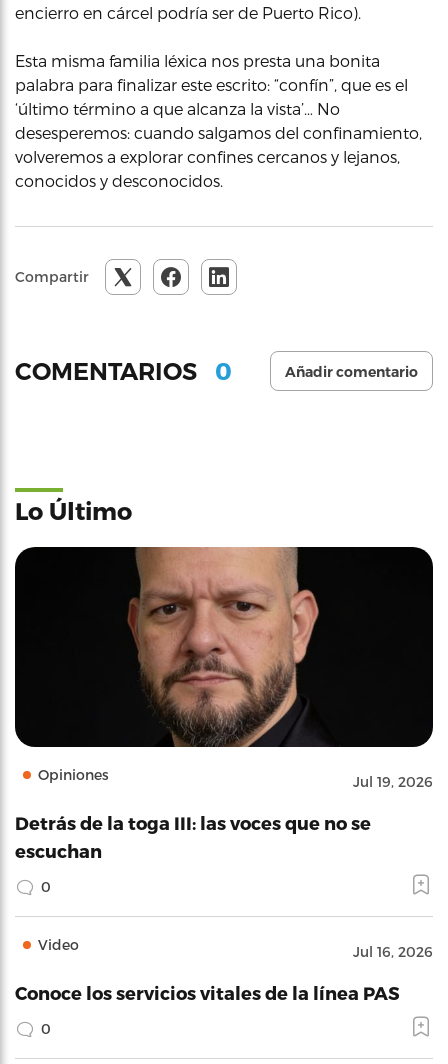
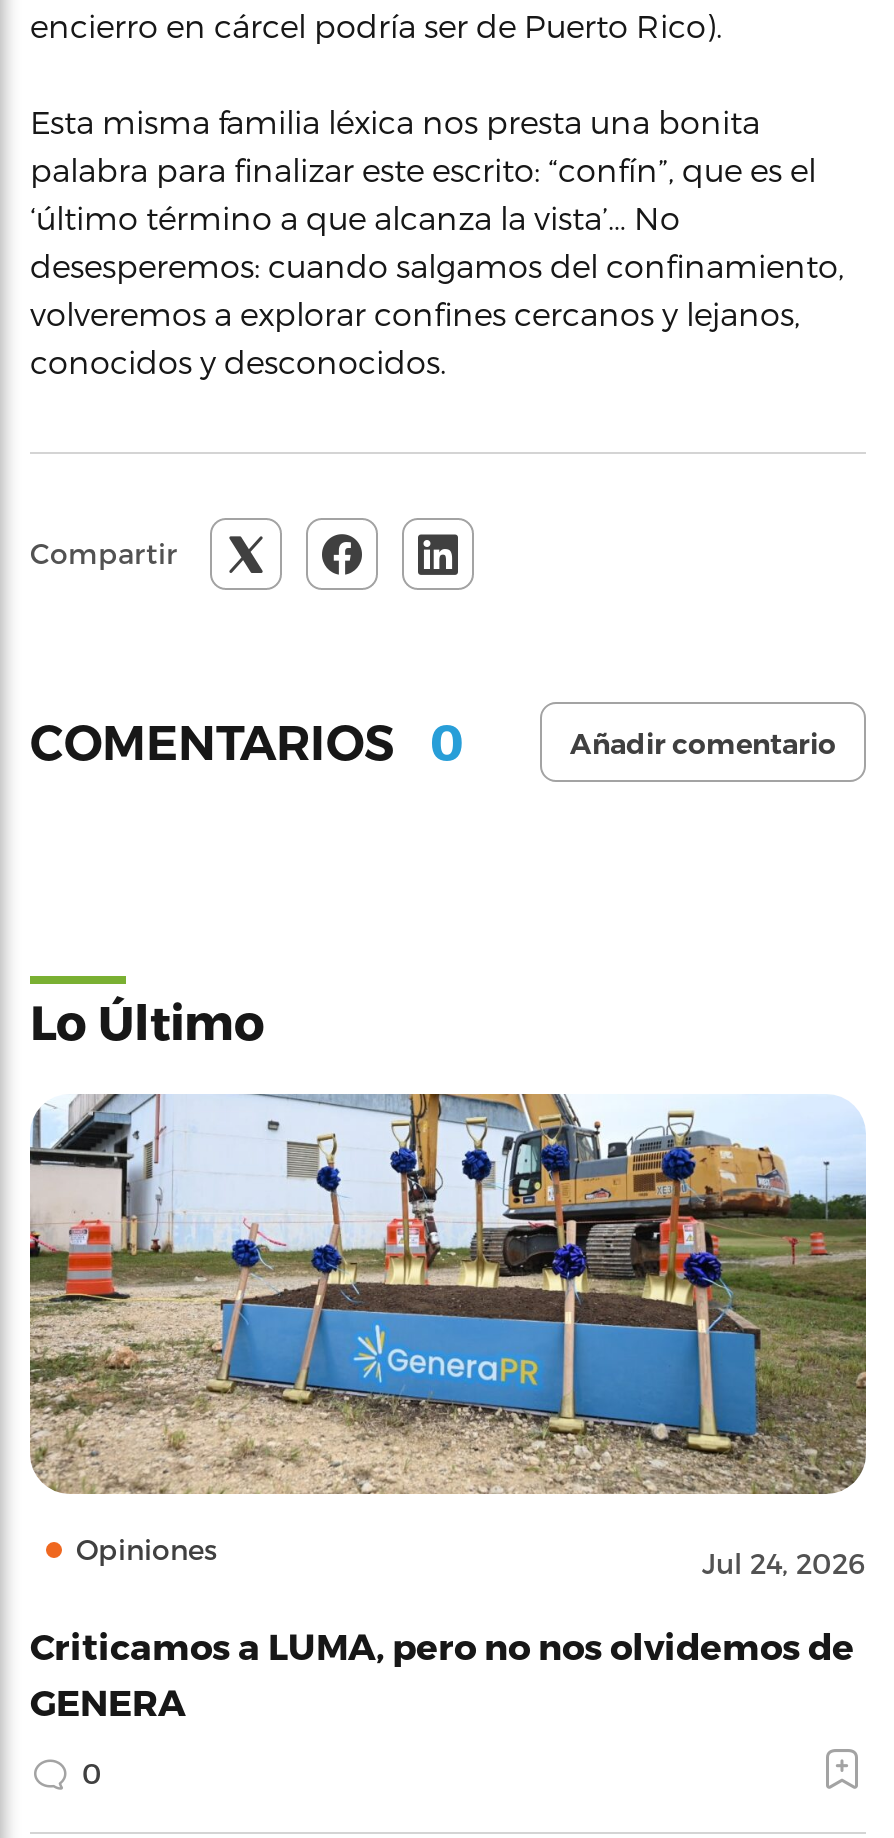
[14,546,434,1003] [image] | Jul 19, 2026 | Detrás de la toga III: las voces que no se | escuchan | 0 | Video | Jul 16, 2026 | Conoce los servicios vitales de la línea PAS -> [28,1092,868,1722] [image] | Jul 24, 2026 | Criticamos a LUMA, pero no nos olvidemos de | GENERA

